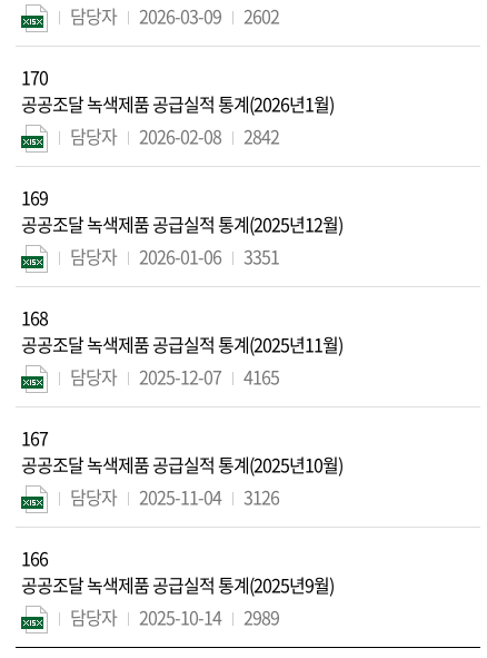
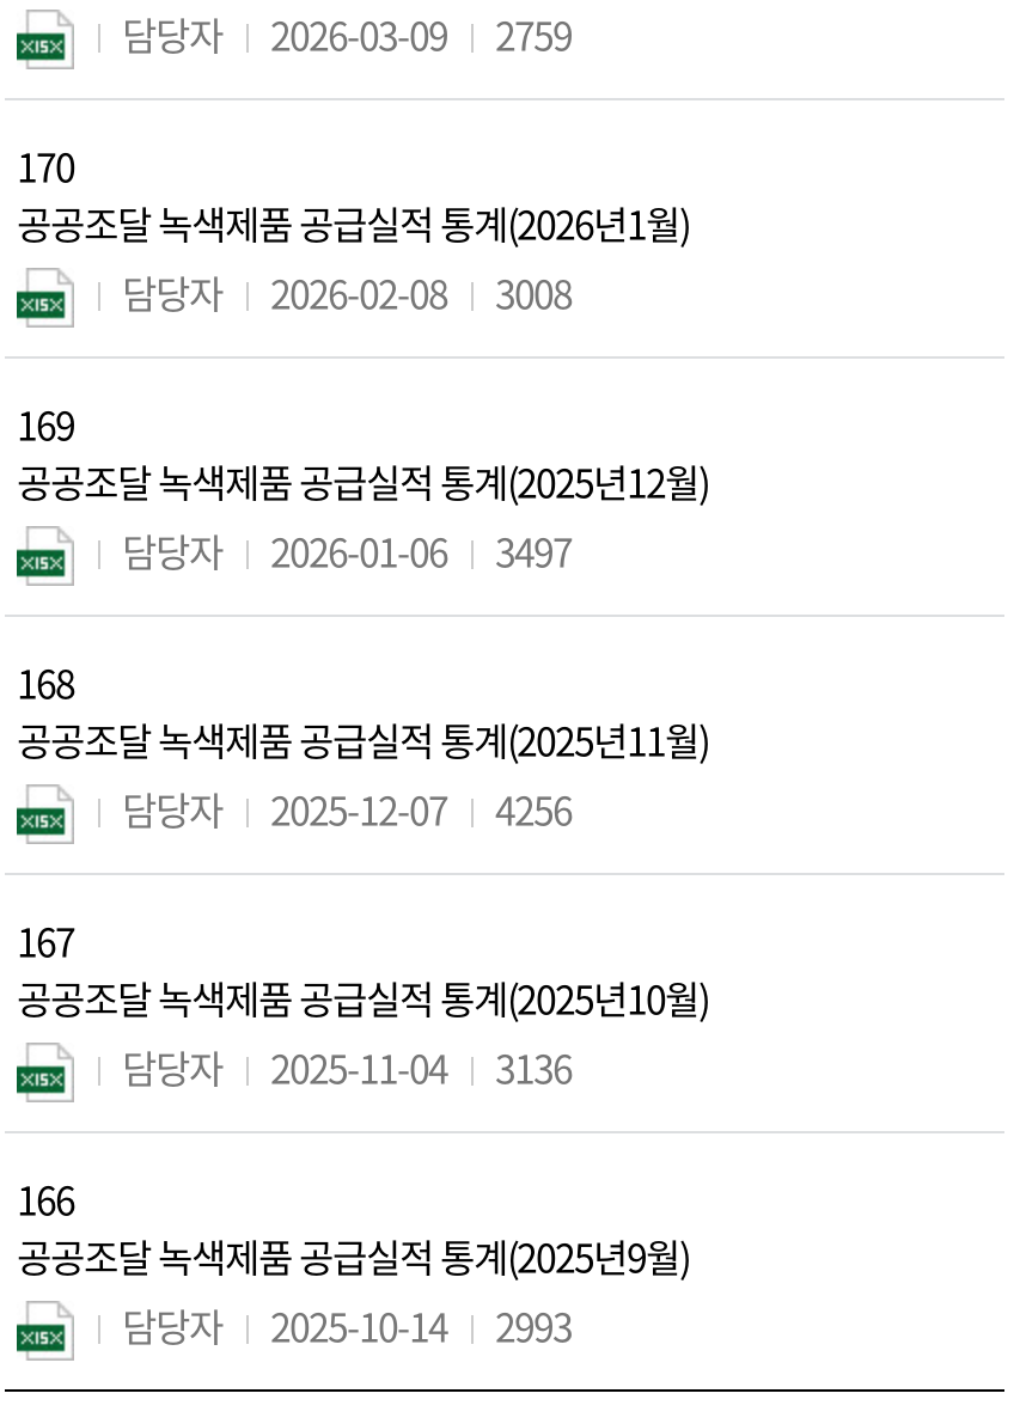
[70,2,279,29] 담당자 2026-03-09 2602 -> [122,5,572,63] 담당자 2026-03-09 2759
[70,123,279,149] 담당자 2026-02-08 2842 -> [122,264,572,321] 담당자 2026-02-08 3008
[70,243,279,270] 담당자 2026-01-06 3351 -> [122,522,572,579] 담당자 2026-01-06 3497
[70,363,279,390] 담당자 2025-12-07 4165 -> [122,780,572,837] 담당자 2025-12-07 4256
[70,483,279,510] 담당자 2025-11-04 3126 -> [122,1038,572,1096] 담당자 2025-11-04 3136
[70,604,279,630] 담당자 2025-10-14 2989 -> [122,1297,572,1354] 담당자 2025-10-14 2993

